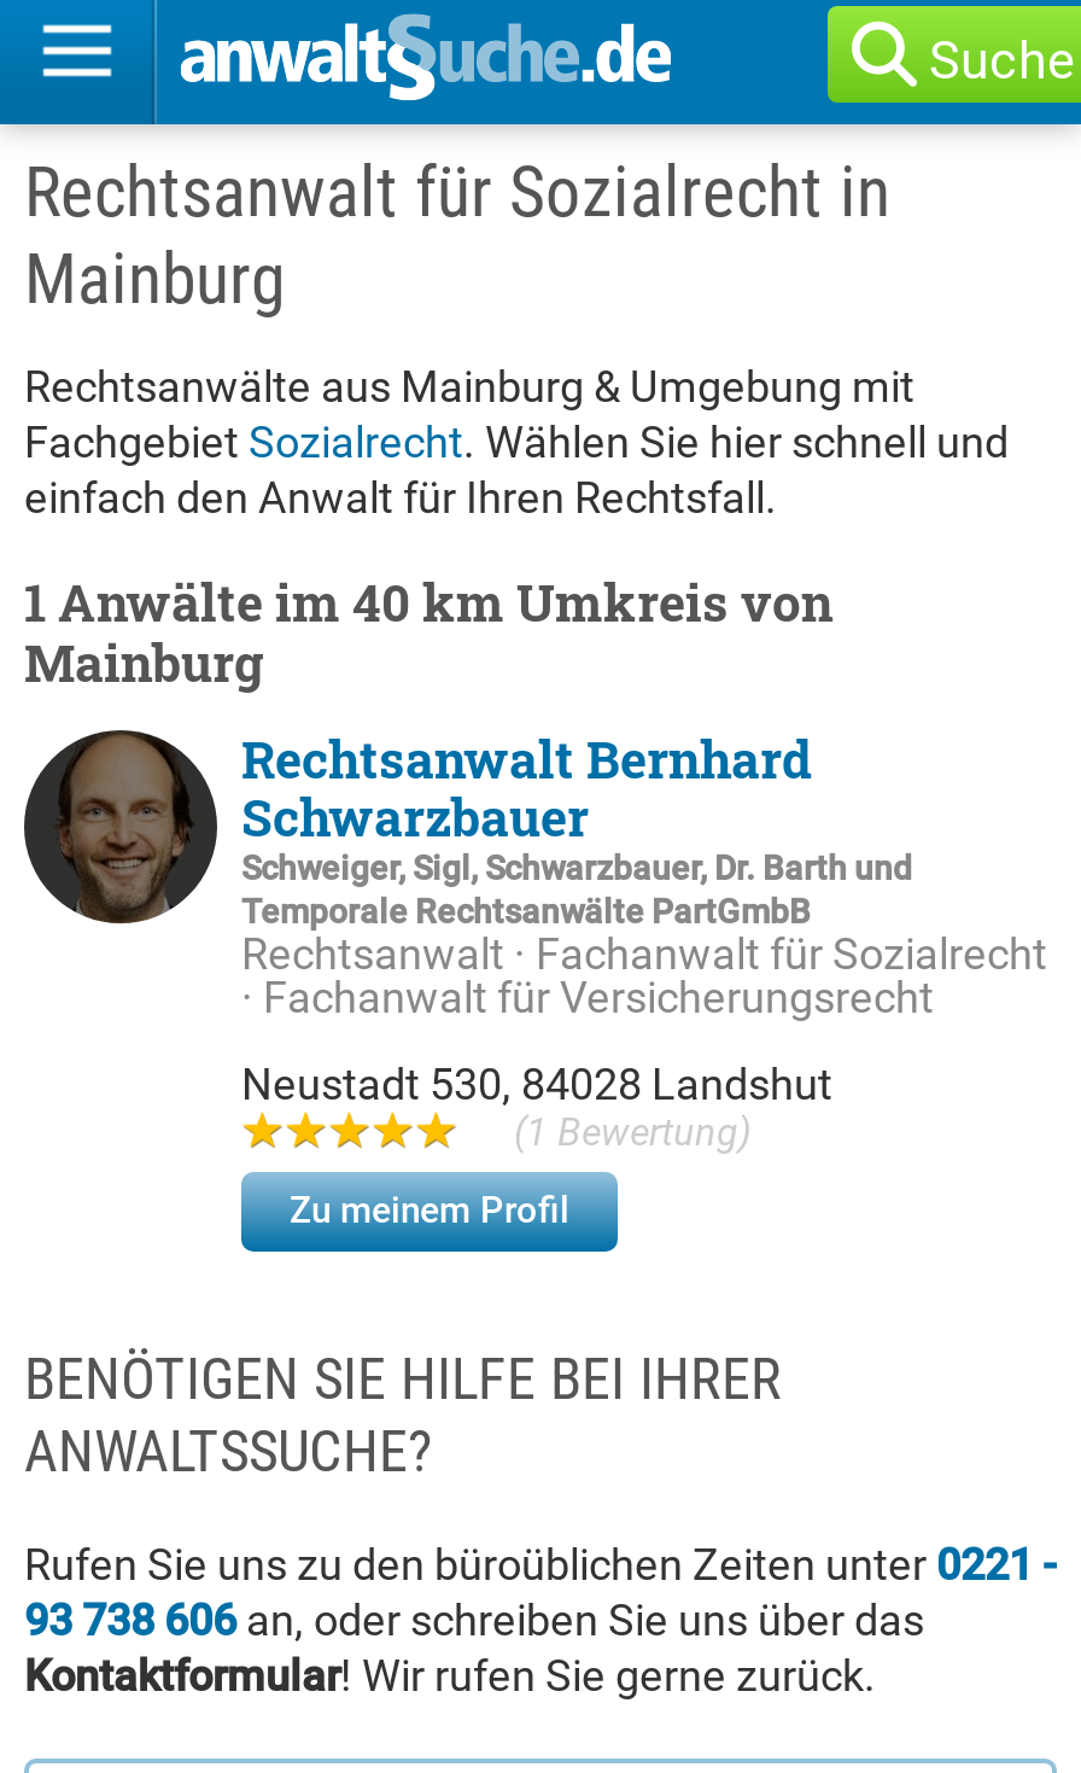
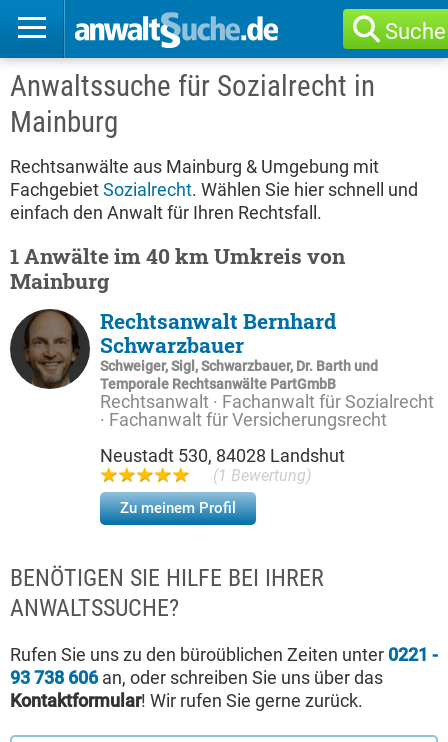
[24,151,890,233] Rechtsanwalt für Sozialrecht in -> [10,69,375,103] Anwaltssuche für Sozialrecht in

